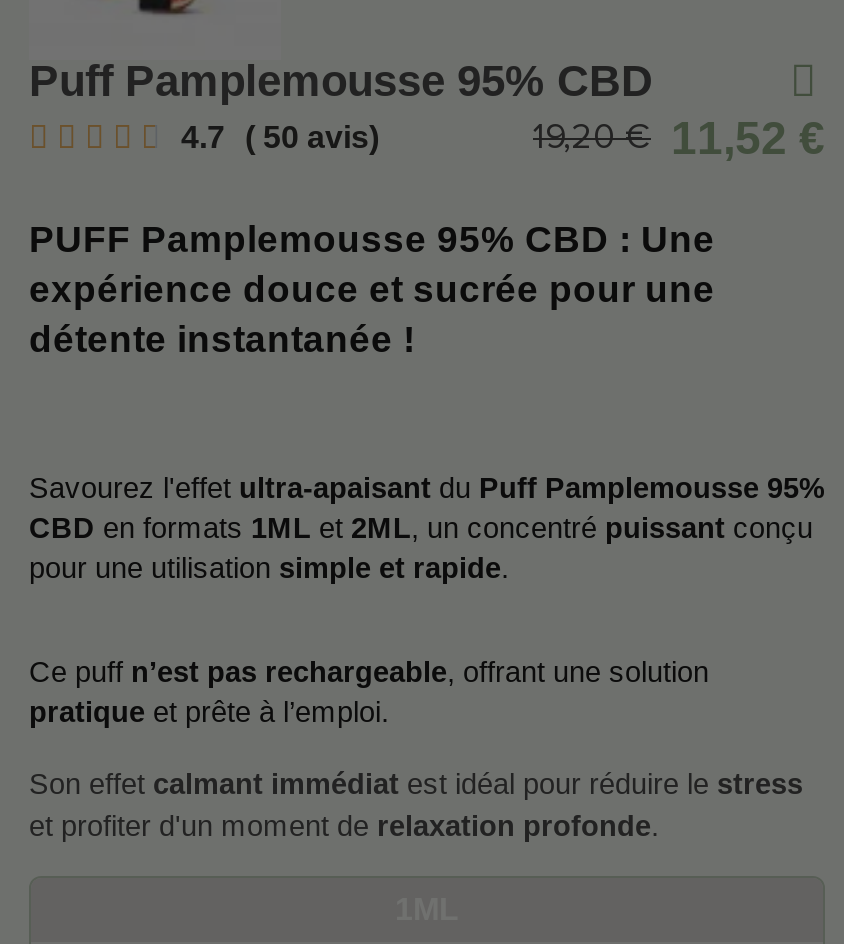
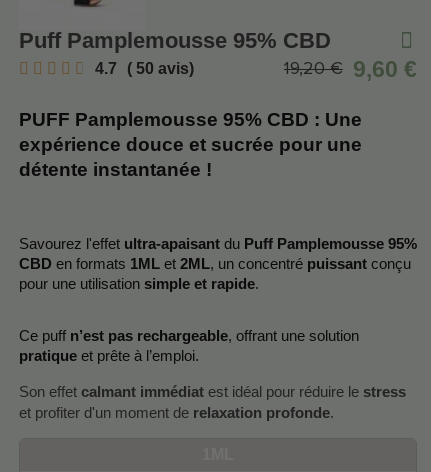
[533,113,825,165] 19,20 € 11,52 € -> [284,56,417,82] 19,20 € 9,60 €

